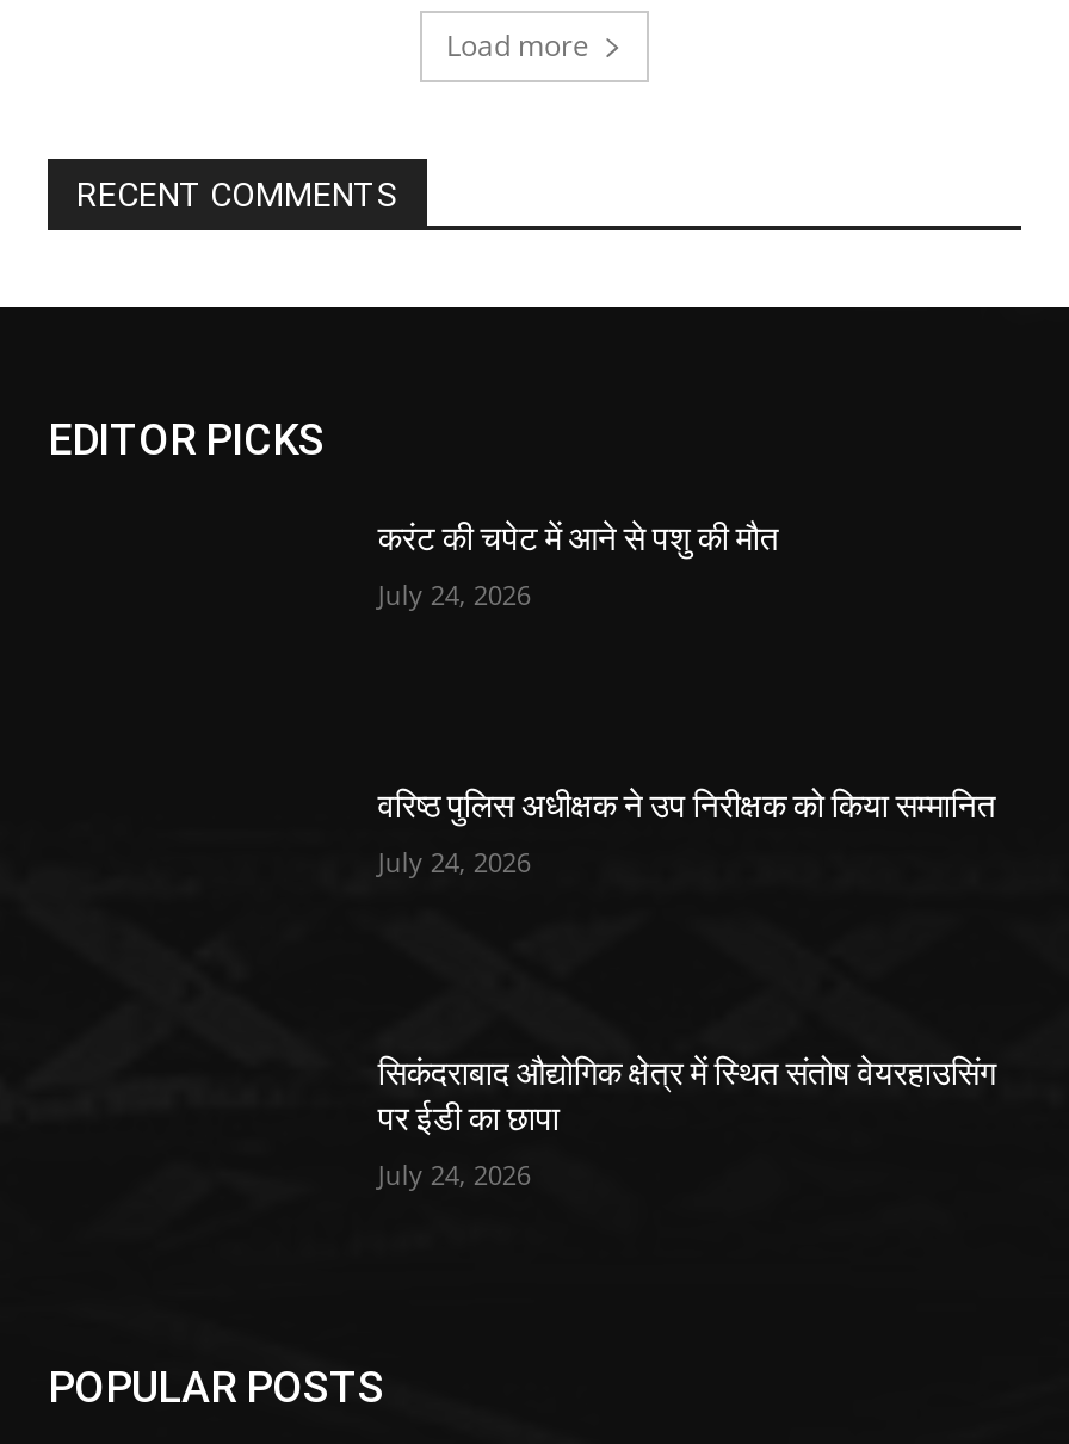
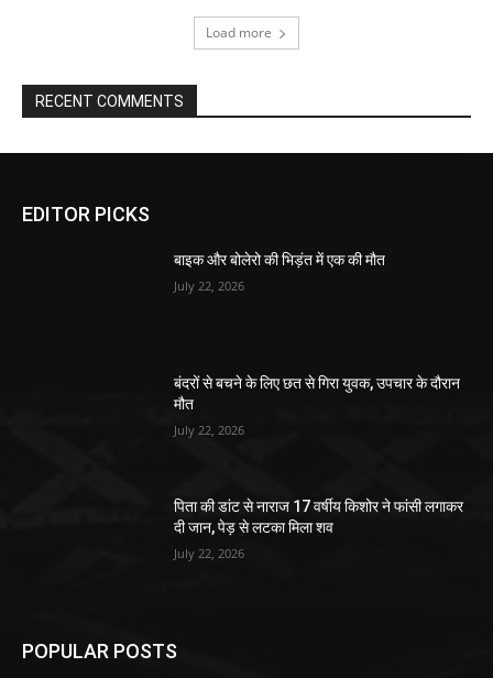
[378,520,779,558] करंट की चपेट में आने से पशु की मौत -> [174,251,386,269] बाइक और बोलेरो की भिड़ंत में एक की मौत
[378,577,531,613] July 24, 2026 -> [174,278,245,294] July 22, 2026
[378,786,996,825] वरिष्ठ पुलिस अधीक्षक ने उप निरीक्षक को किया सम्मानित -> [174,374,460,413] बंदरों से बचने के लिए छत से गिरा युवक, उपचार के दौरान | मौत
[378,844,531,880] July 24, 2026 -> [174,422,245,438] July 22, 2026
[378,1053,996,1137] सिकंदराबाद औद्योगिक क्षेत्र में स्थित संतोष वेयरहाउसिंग | पर ईडी का छापा -> [174,497,464,536] पिता की डांट से नाराज 17 वर्षीय किशोर ने फांसी लगाकर | दी जान, पेड़ से लटका मिला शव
[378,1156,531,1191] July 24, 2026 -> [174,544,245,561] July 22, 2026

